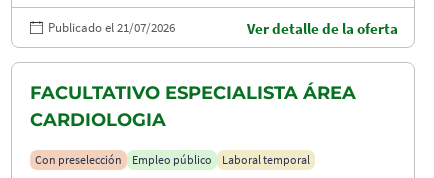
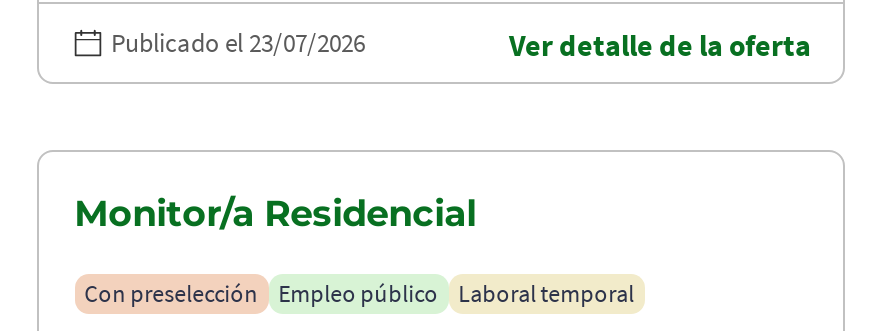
[48,19,175,36] Publicado el 21/07/2026 -> [111,26,365,60] Publicado el 23/07/2026
[30,82,356,131] FACULTATIVO ESPECIALISTA ÁREA | CARDIOLOGIA -> [74,192,476,236] Monitor/a Residencial

